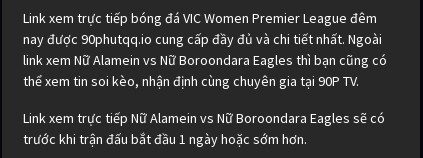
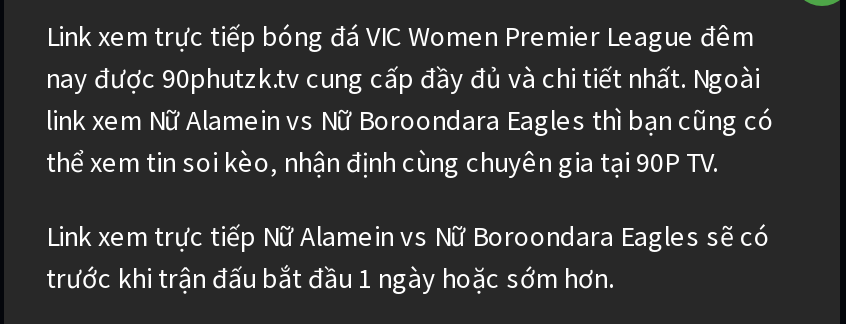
[23,30,382,48] nay được 90phutqq.io cung cấp đầy đủ và chi tiết nhất. Ngoài -> [46,61,760,97] nay được 90phutzk.tv cung cấp đầy đủ và chi tiết nhất. Ngoài

